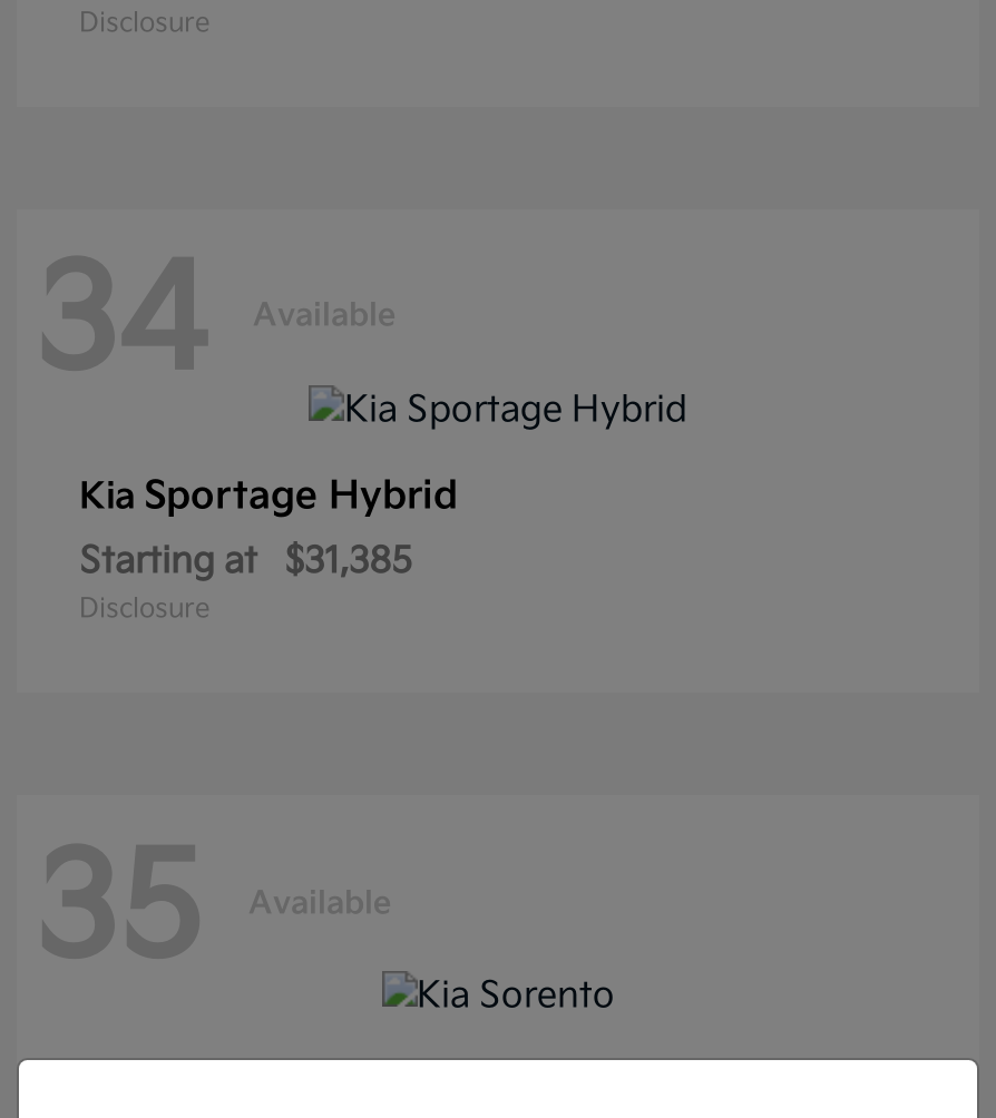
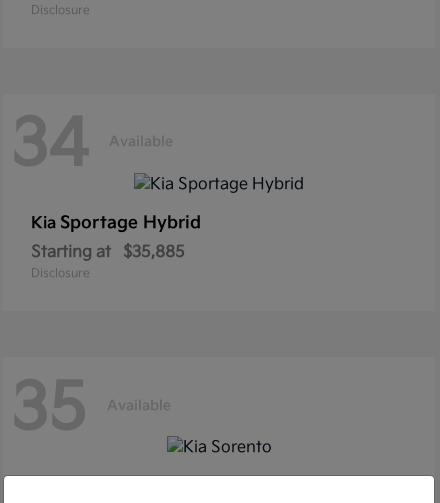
[79,541,413,583] Starting at $31,385 -> [31,243,185,262] Starting at $35,885

